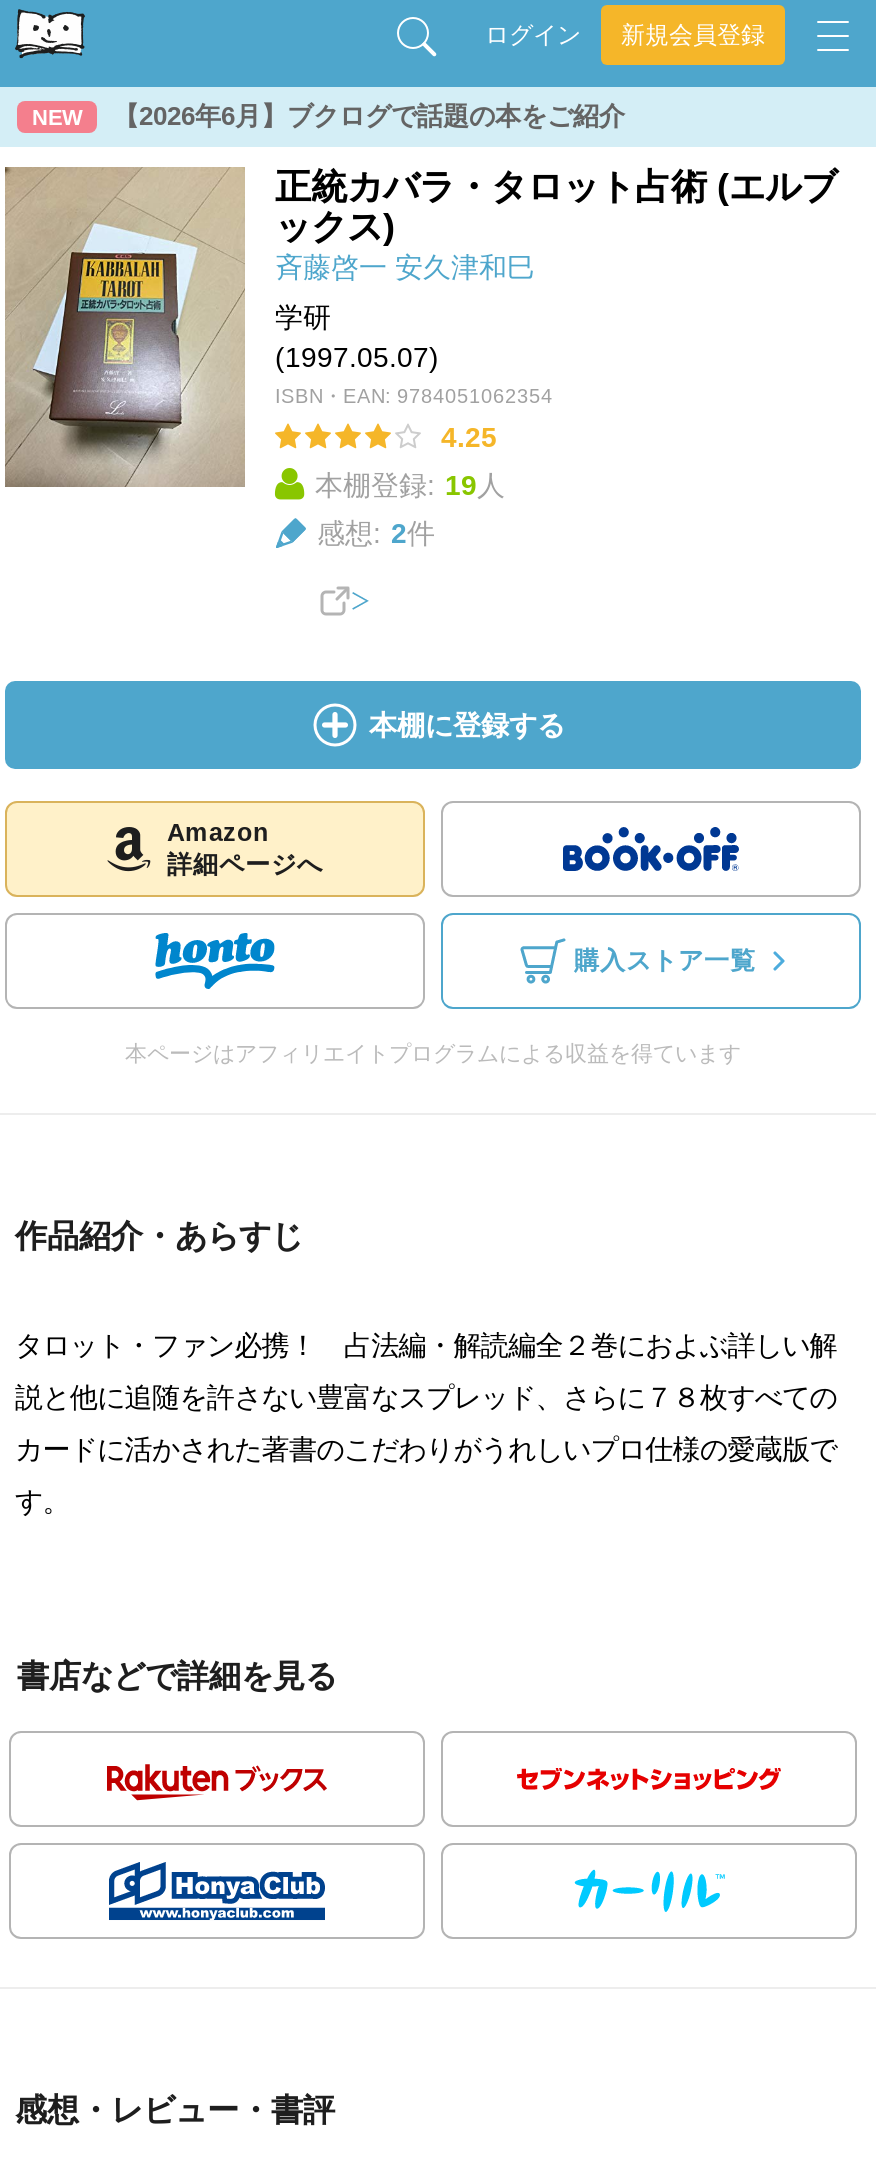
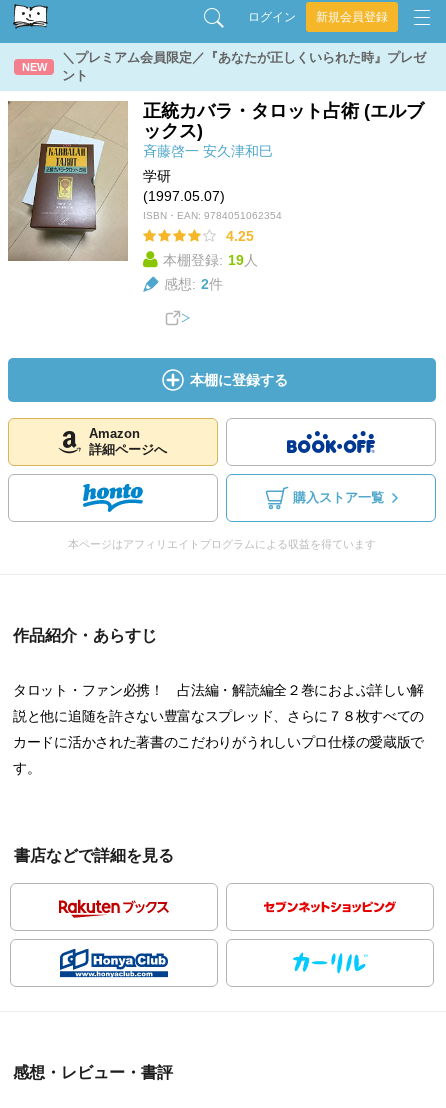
[113,101,625,131] 【2026年6月】ブクログで話題の本をご紹介 -> [62,50,426,83] ＼プレミアム会員限定／『あなたが正しくいられた時』プレゼ | ント

